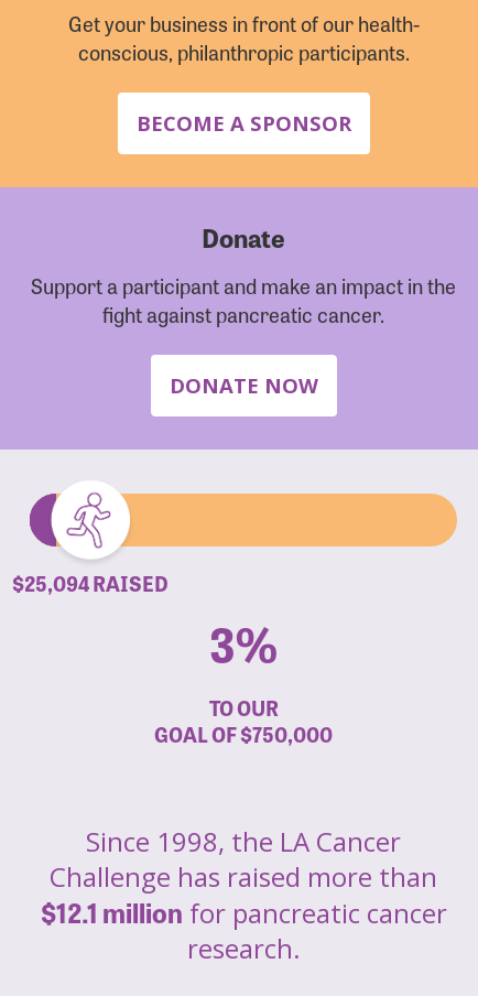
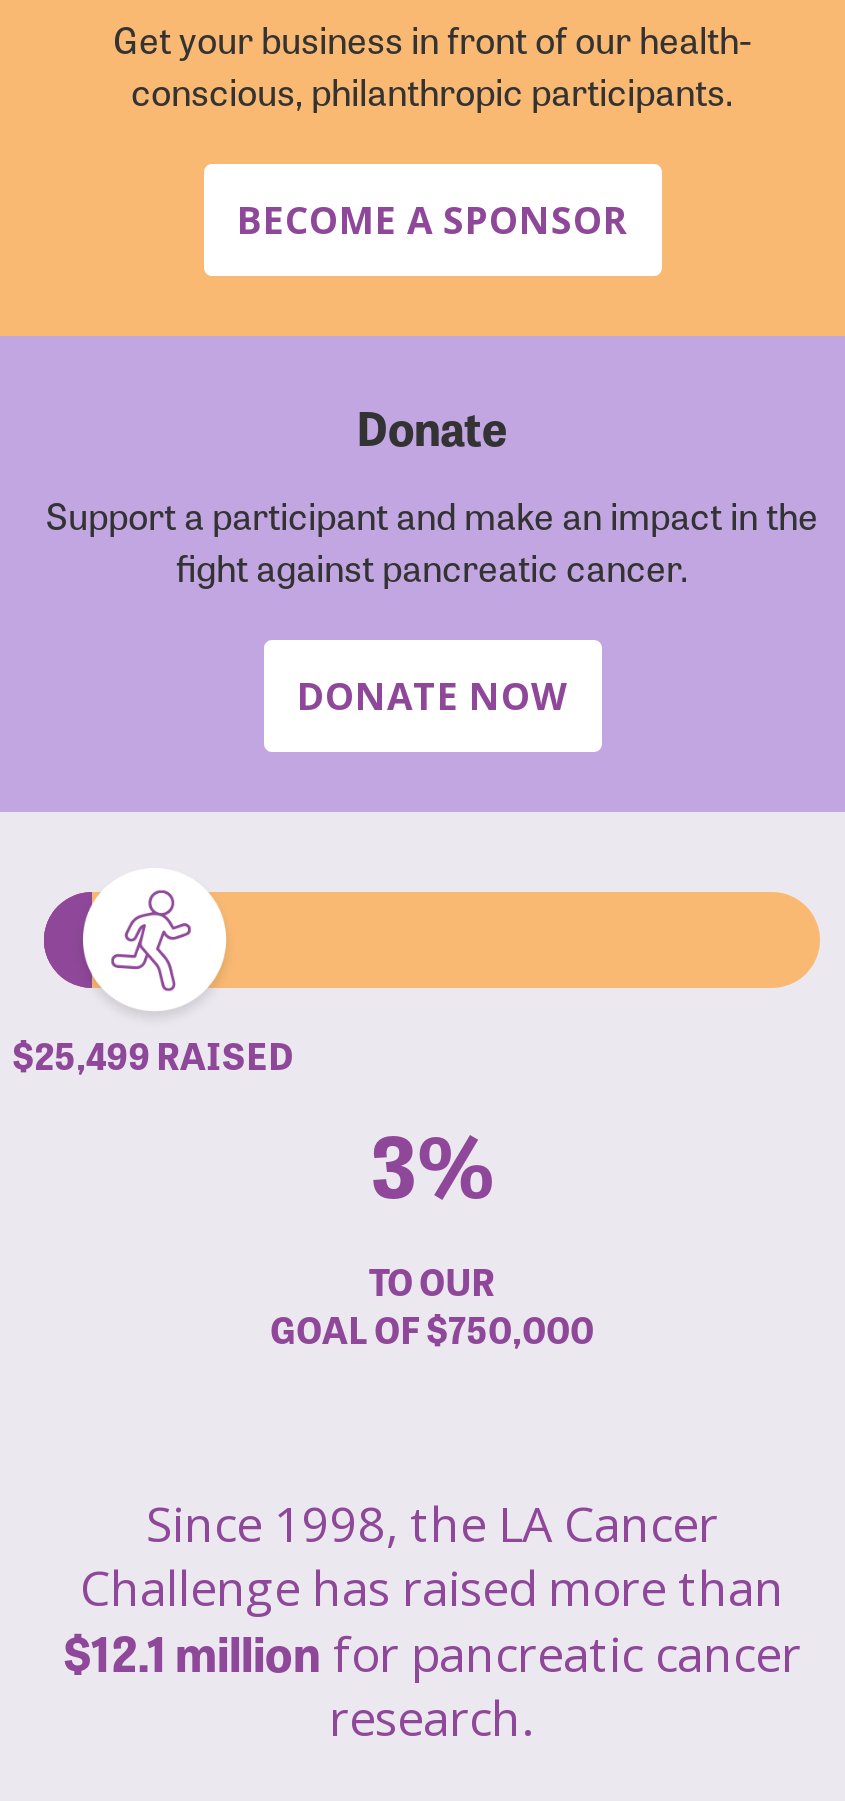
[12,567,169,598] $25,094 RAISED -> [12,1026,294,1082] $25,499 RAISED

